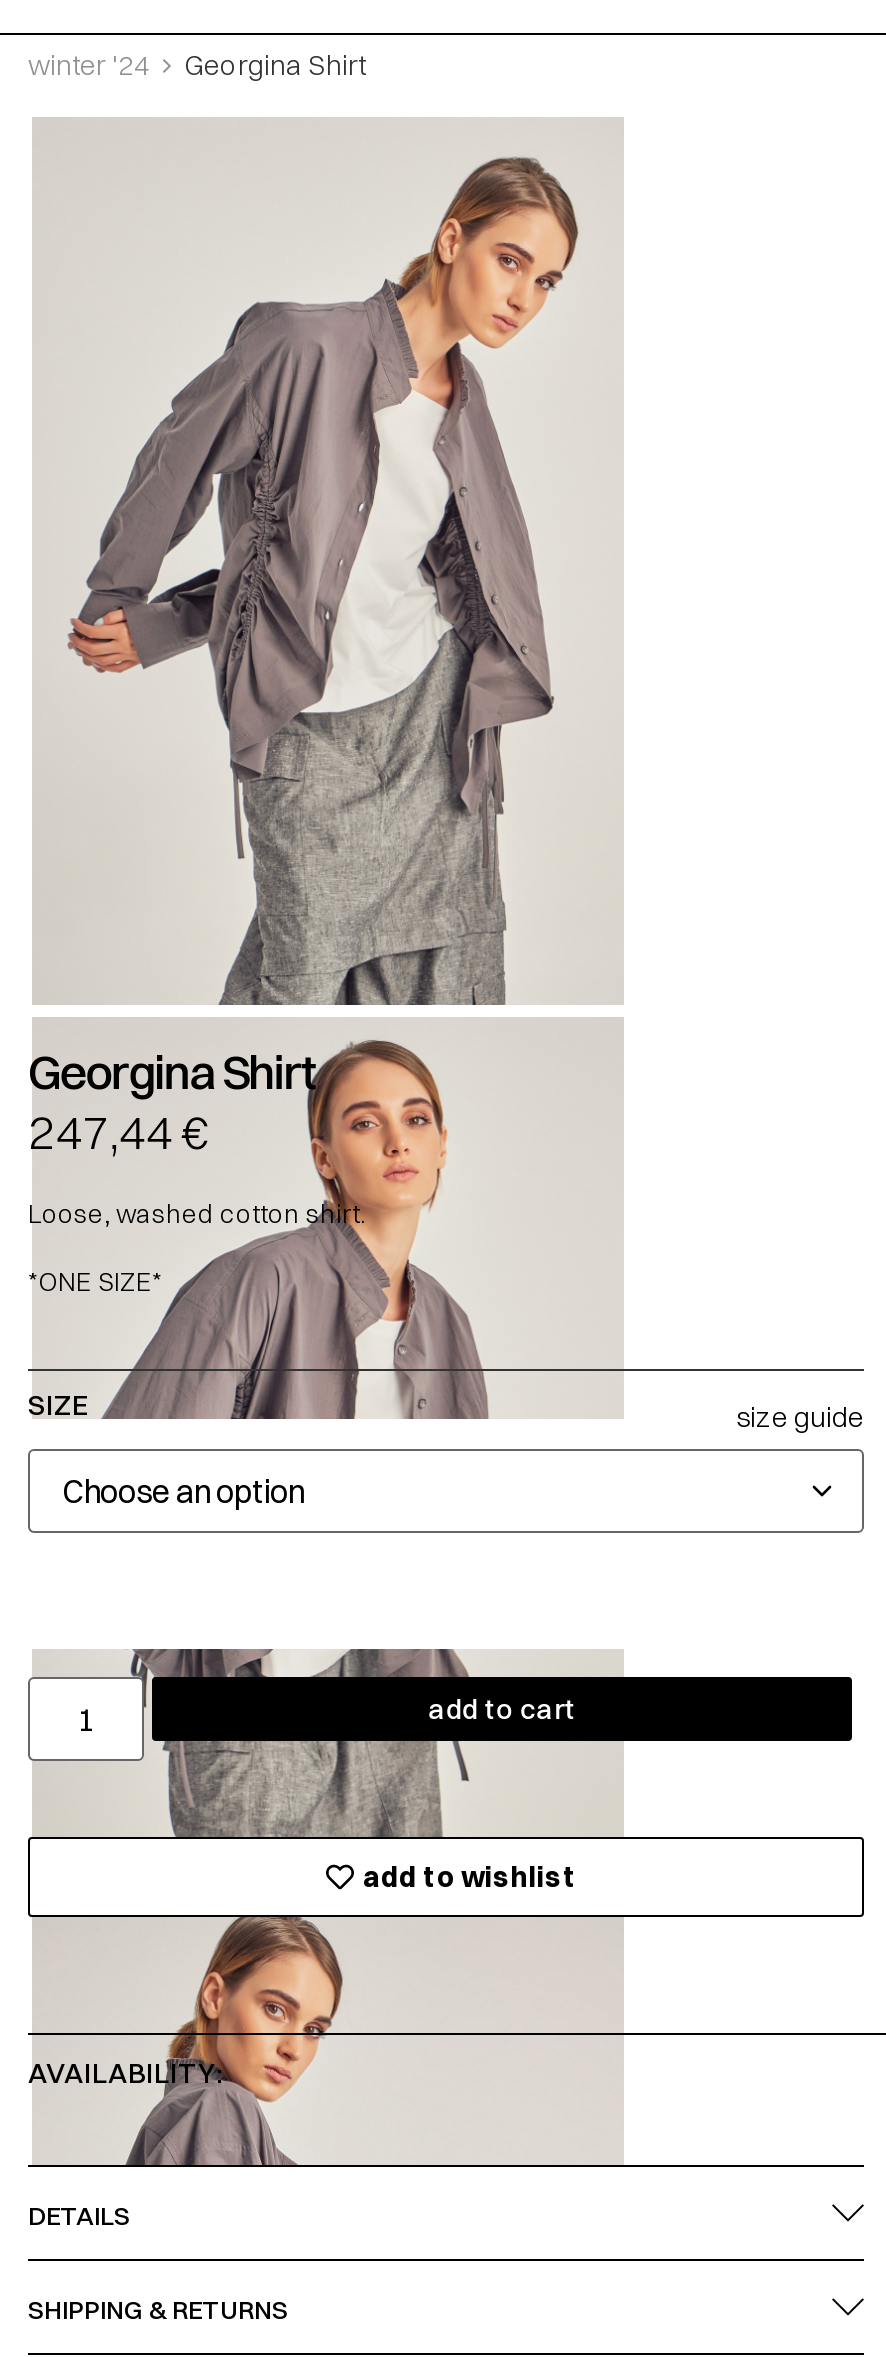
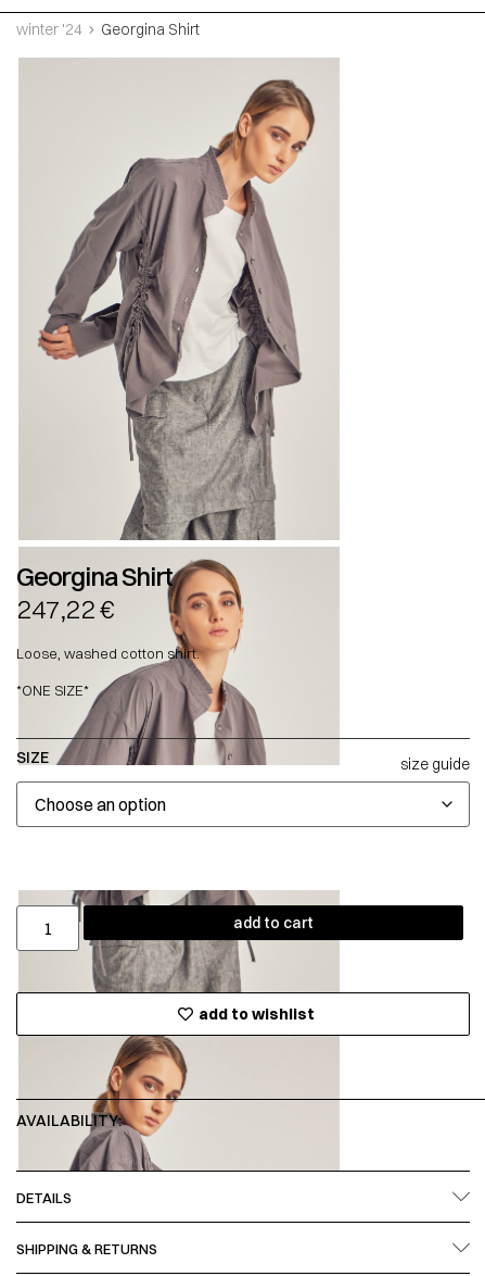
[28,1101,208,1161] 247,44 € -> [16,592,114,625] 247,22 €

